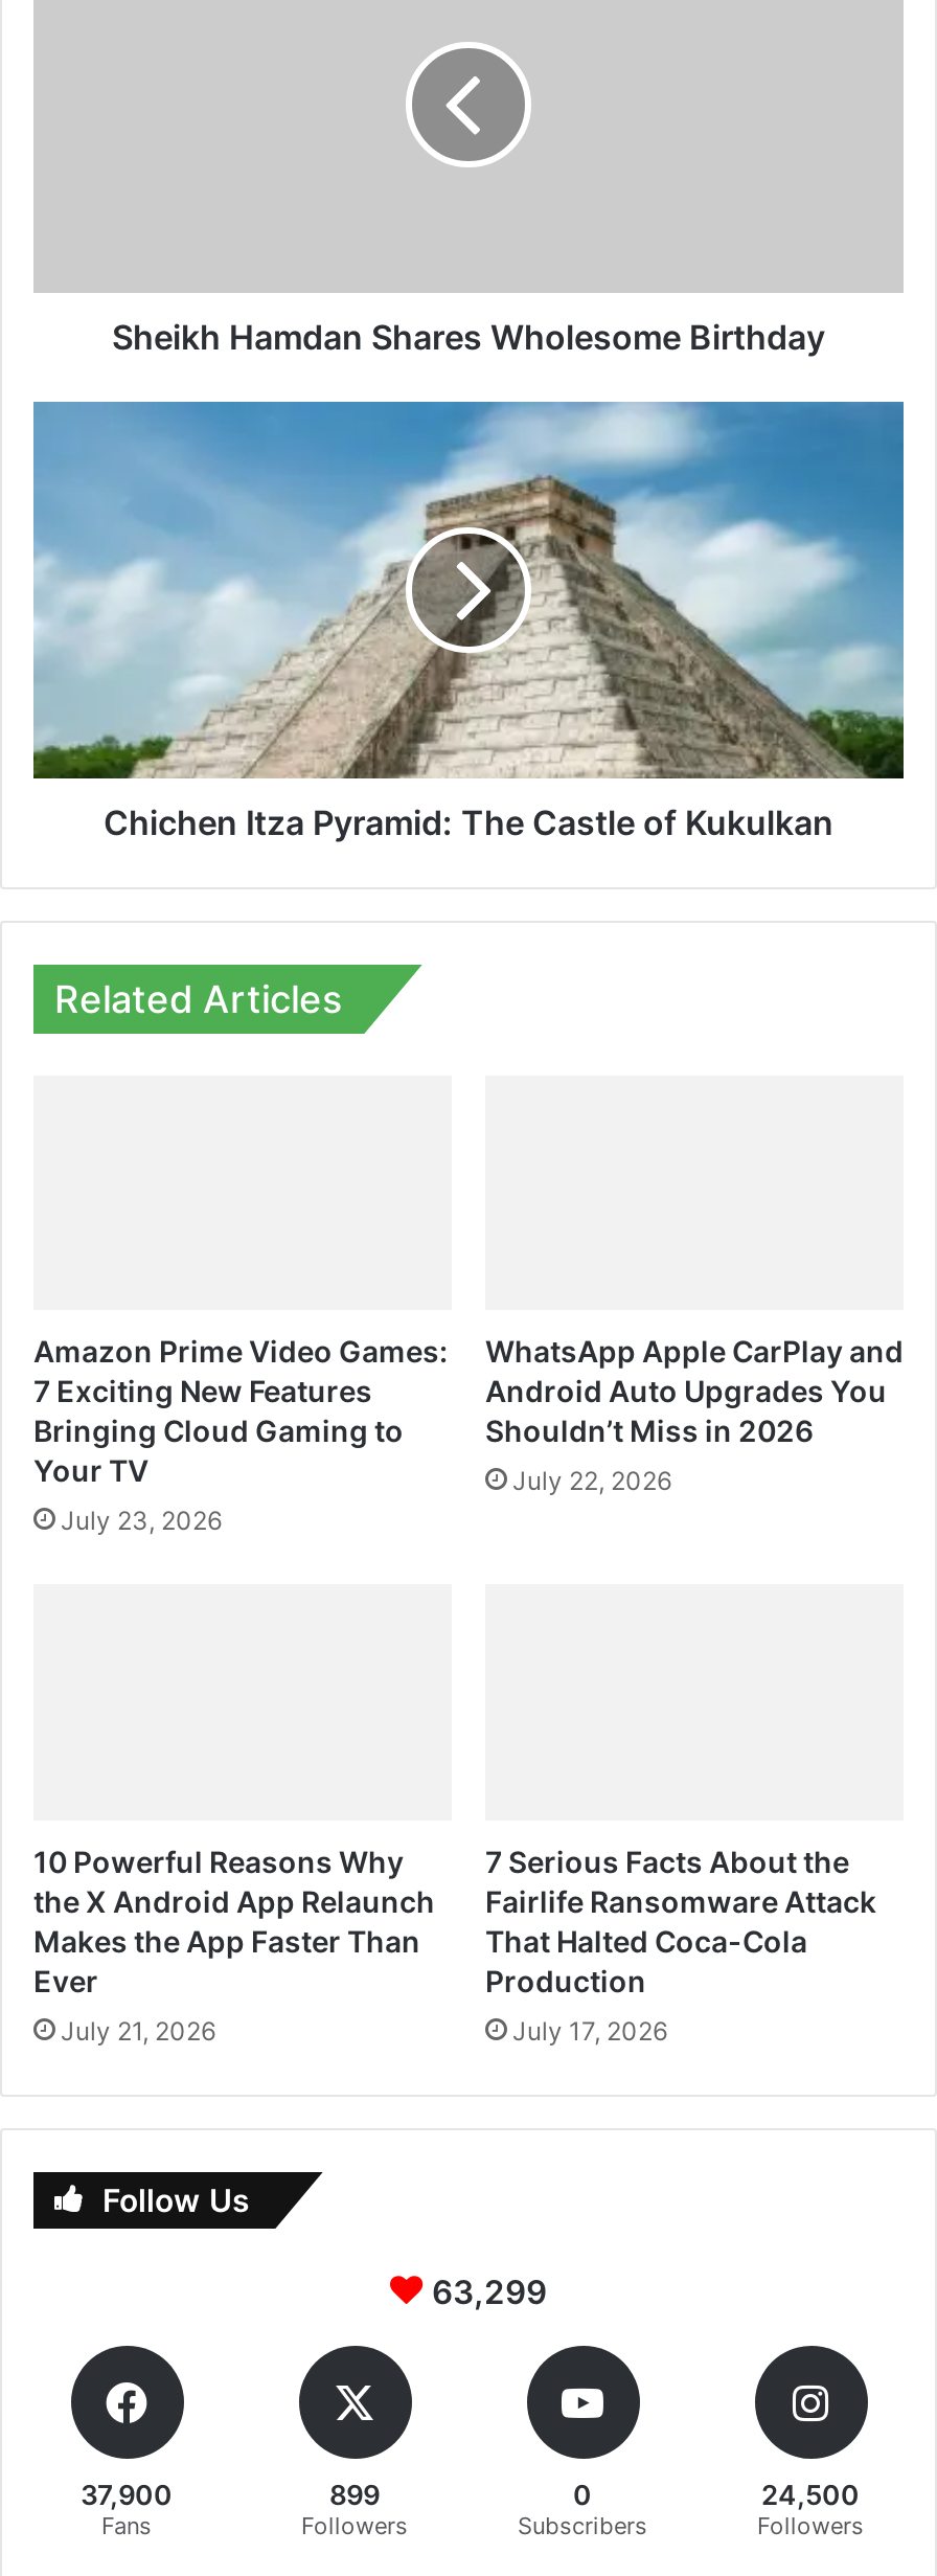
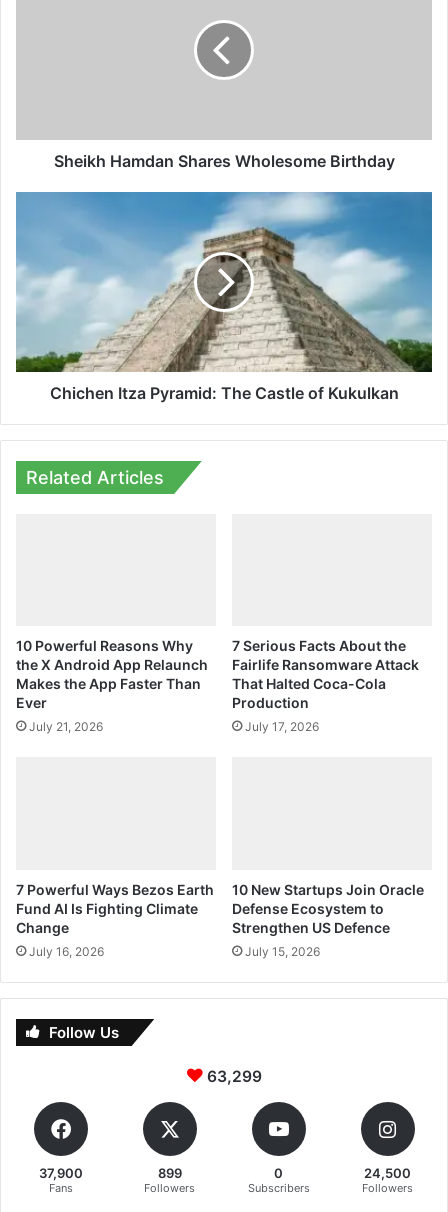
[33,1334,448,1537] Amazon Prime Video Games: | 7 Exciting New Features | Bringing Cloud Gaming to | Your TV | July 23, 2026 -> none
[485,1334,904,1497] WhatsApp Apple CarPlay and | Android Auto Upgrades You | Shouldn’t Miss in 2026 | July 22, 2026 -> none
moved [33,1844,876,2047] -> [16,637,419,734]: 10 Powerful Reasons Why | the X Android App Relaunch | Makes the App Faster Than | ... | Production | July 17, 2026
none -> [16,881,214,959] 7 Powerful Ways Bezos Earth | Fund AI Is Fighting Climate | Change | July 16, 2026
none -> [232,881,424,959] 10 New Startups Join Oracle | Defense Ecosystem to | Strengthen US Defence | July 15, 2026

